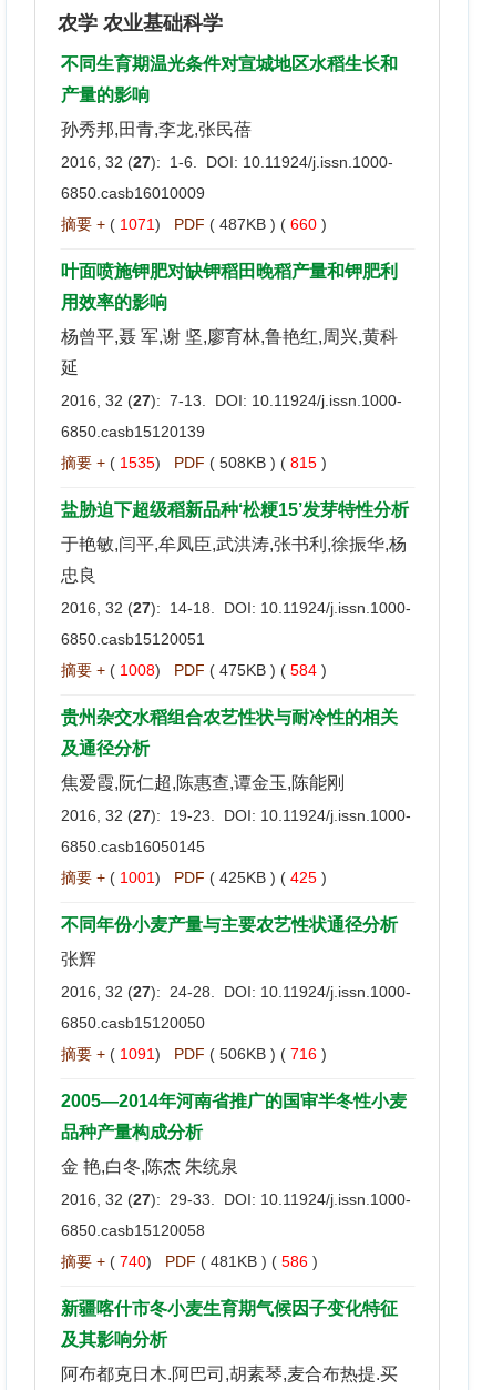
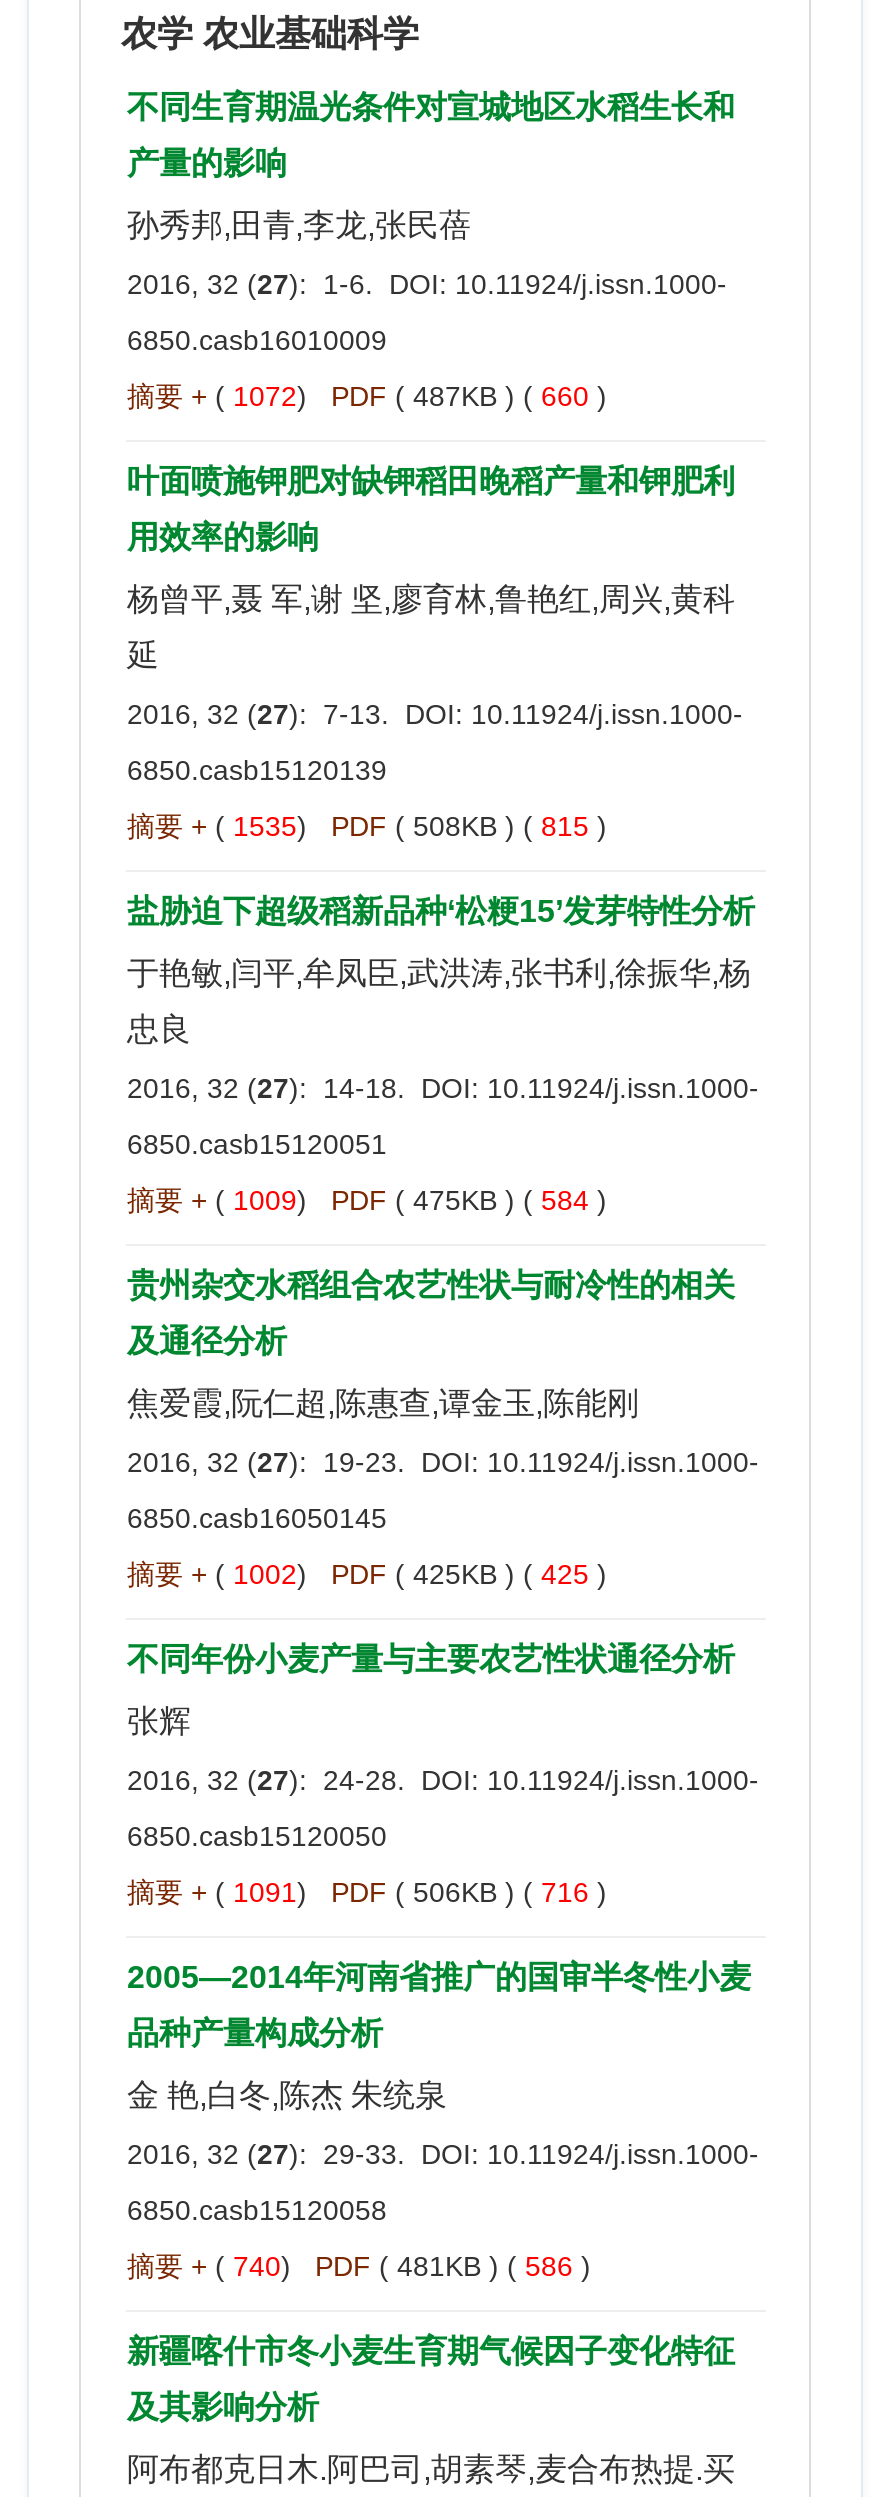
[61,215,336,233] 摘要 + (1071) PDF ( 487KB ) (660) -> [127,380,623,412] 摘要 + (1072) PDF ( 487KB ) (660)
[61,661,336,679] 摘要 + (1008) PDF ( 475KB ) (584) -> [127,1184,623,1216] 摘要 + (1009) PDF ( 475KB ) (584)
[61,869,336,886] 摘要 + (1001) PDF ( 425KB ) (425) -> [127,1558,623,1590] 摘要 + (1002) PDF ( 425KB ) (425)

